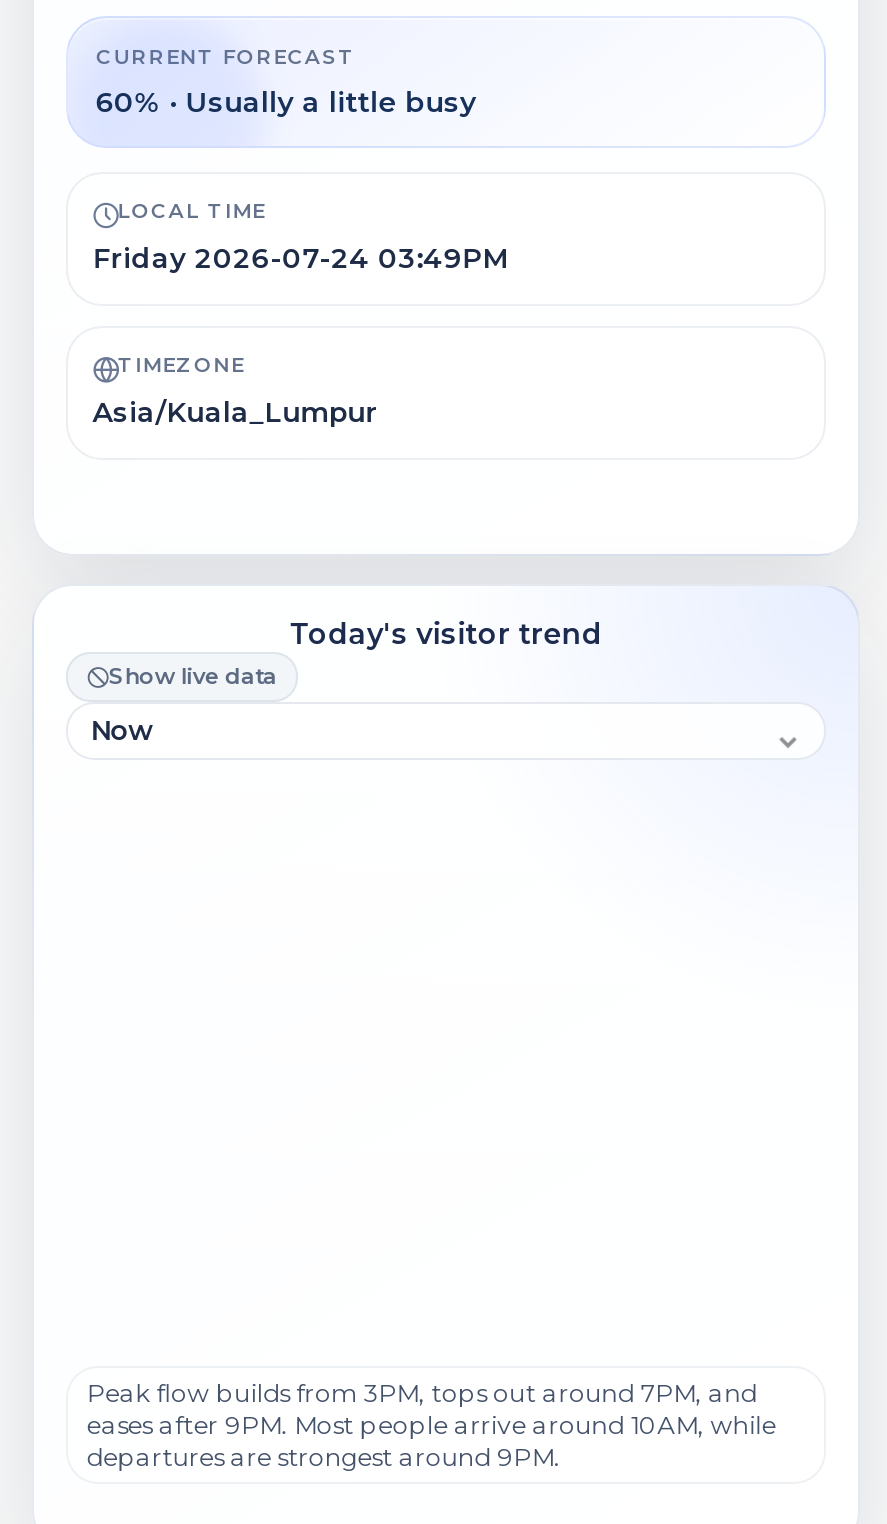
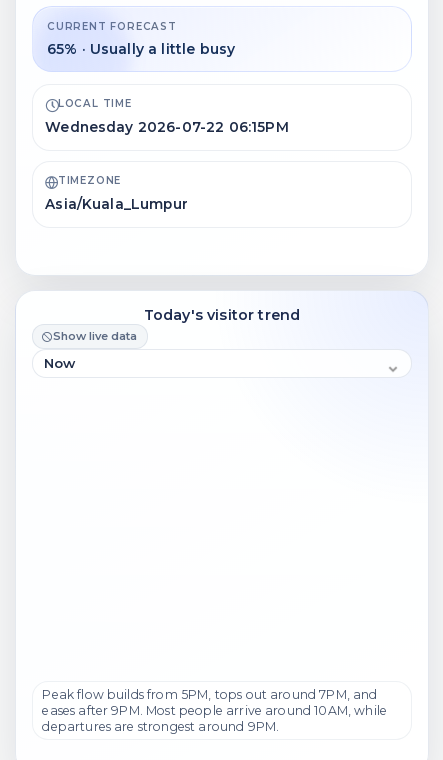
[96,83,476,119] 60% · Usually a little busy -> [47,39,235,57] 65% · Usually a little busy
[92,242,508,274] Friday 2026-07-24 03:49PM -> [45,119,289,135] Wednesday 2026-07-22 06:15PM
[87,1377,757,1407] Peak flow builds from 3PM, tops out around 7PM, and -> [42,687,378,702] Peak flow builds from 5PM, tops out around 7PM, and

